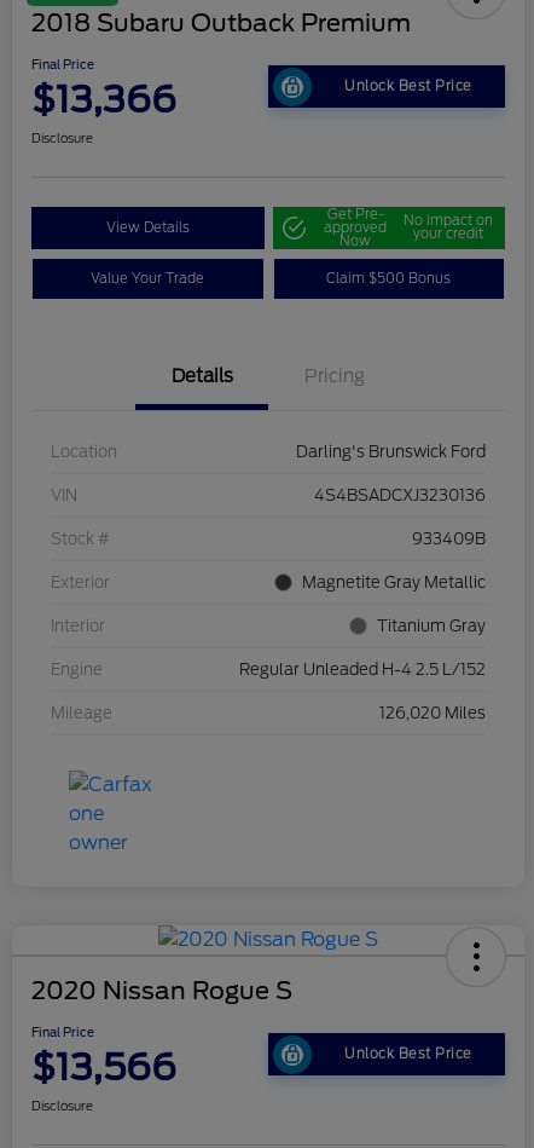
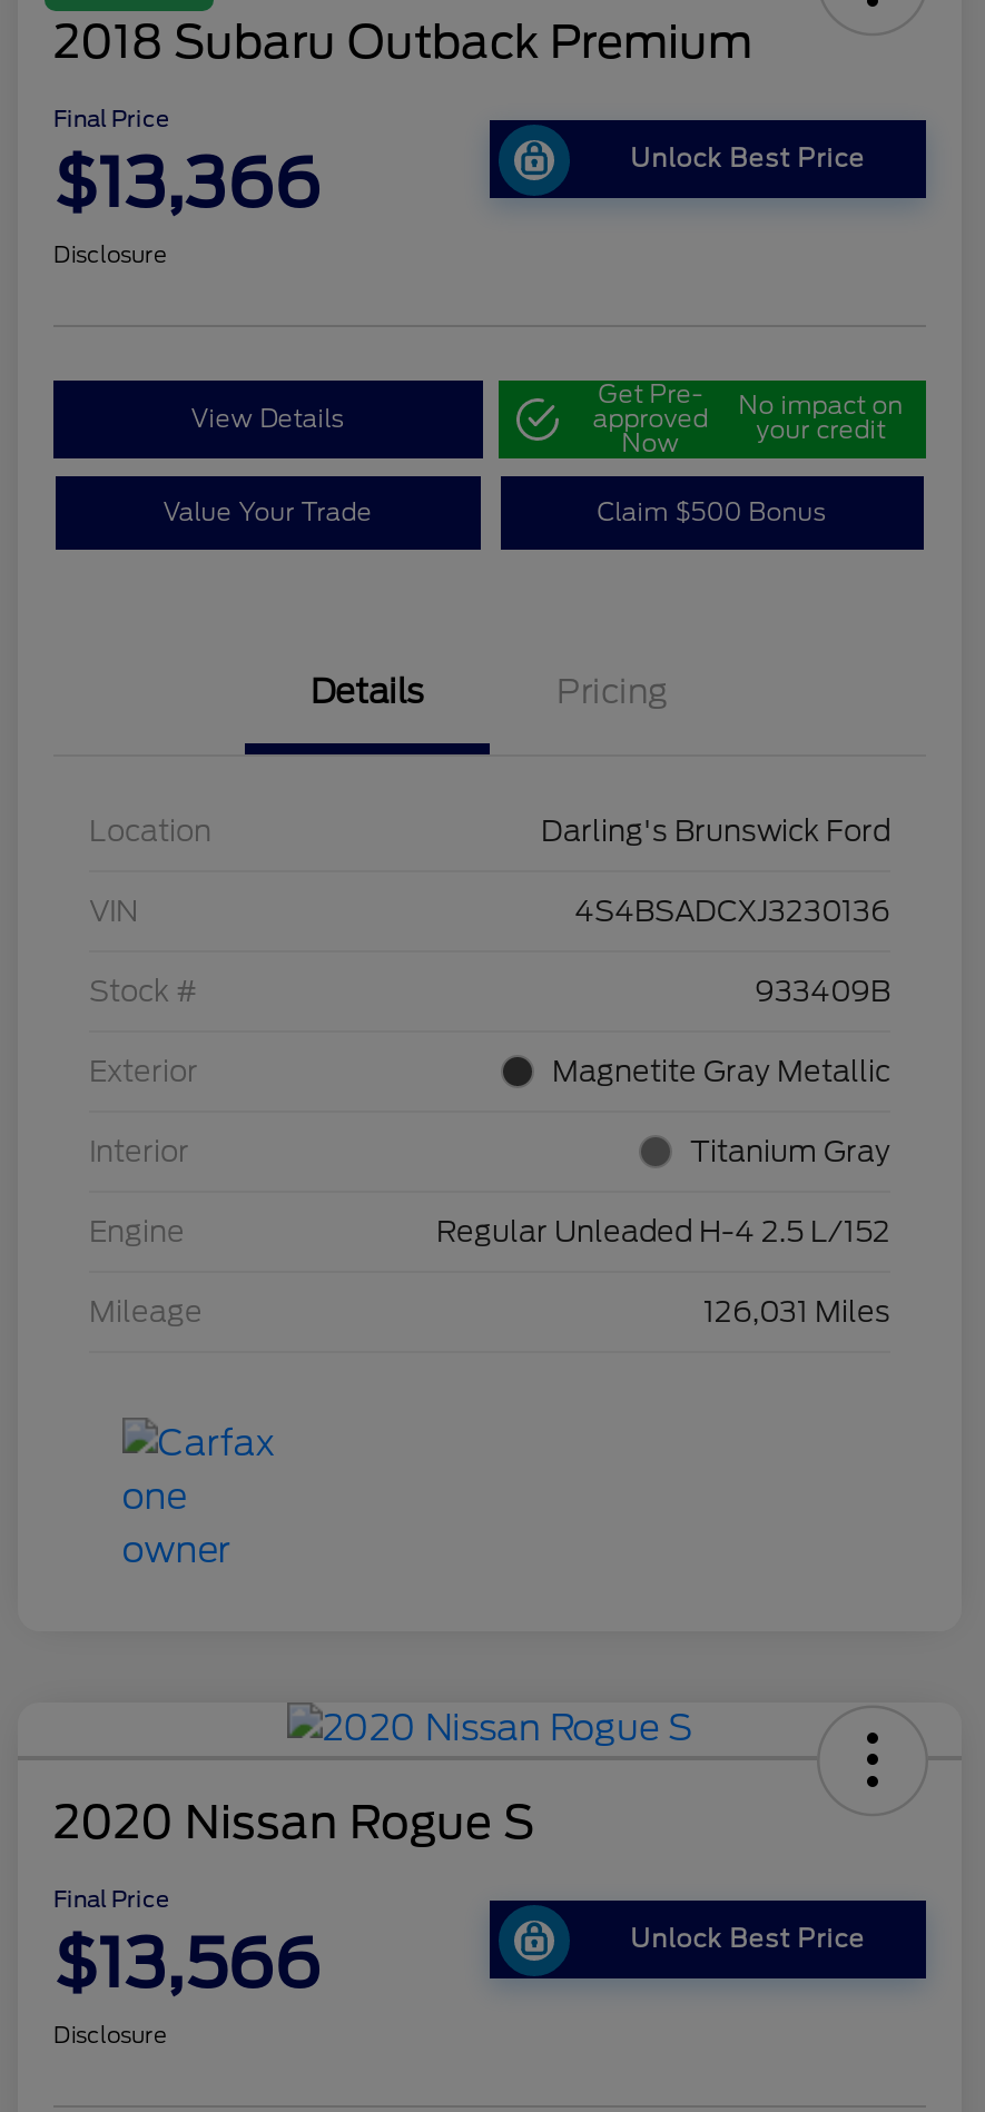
[379,704,486,722] 126,020 Miles -> [703,1295,890,1328] 126,031 Miles

